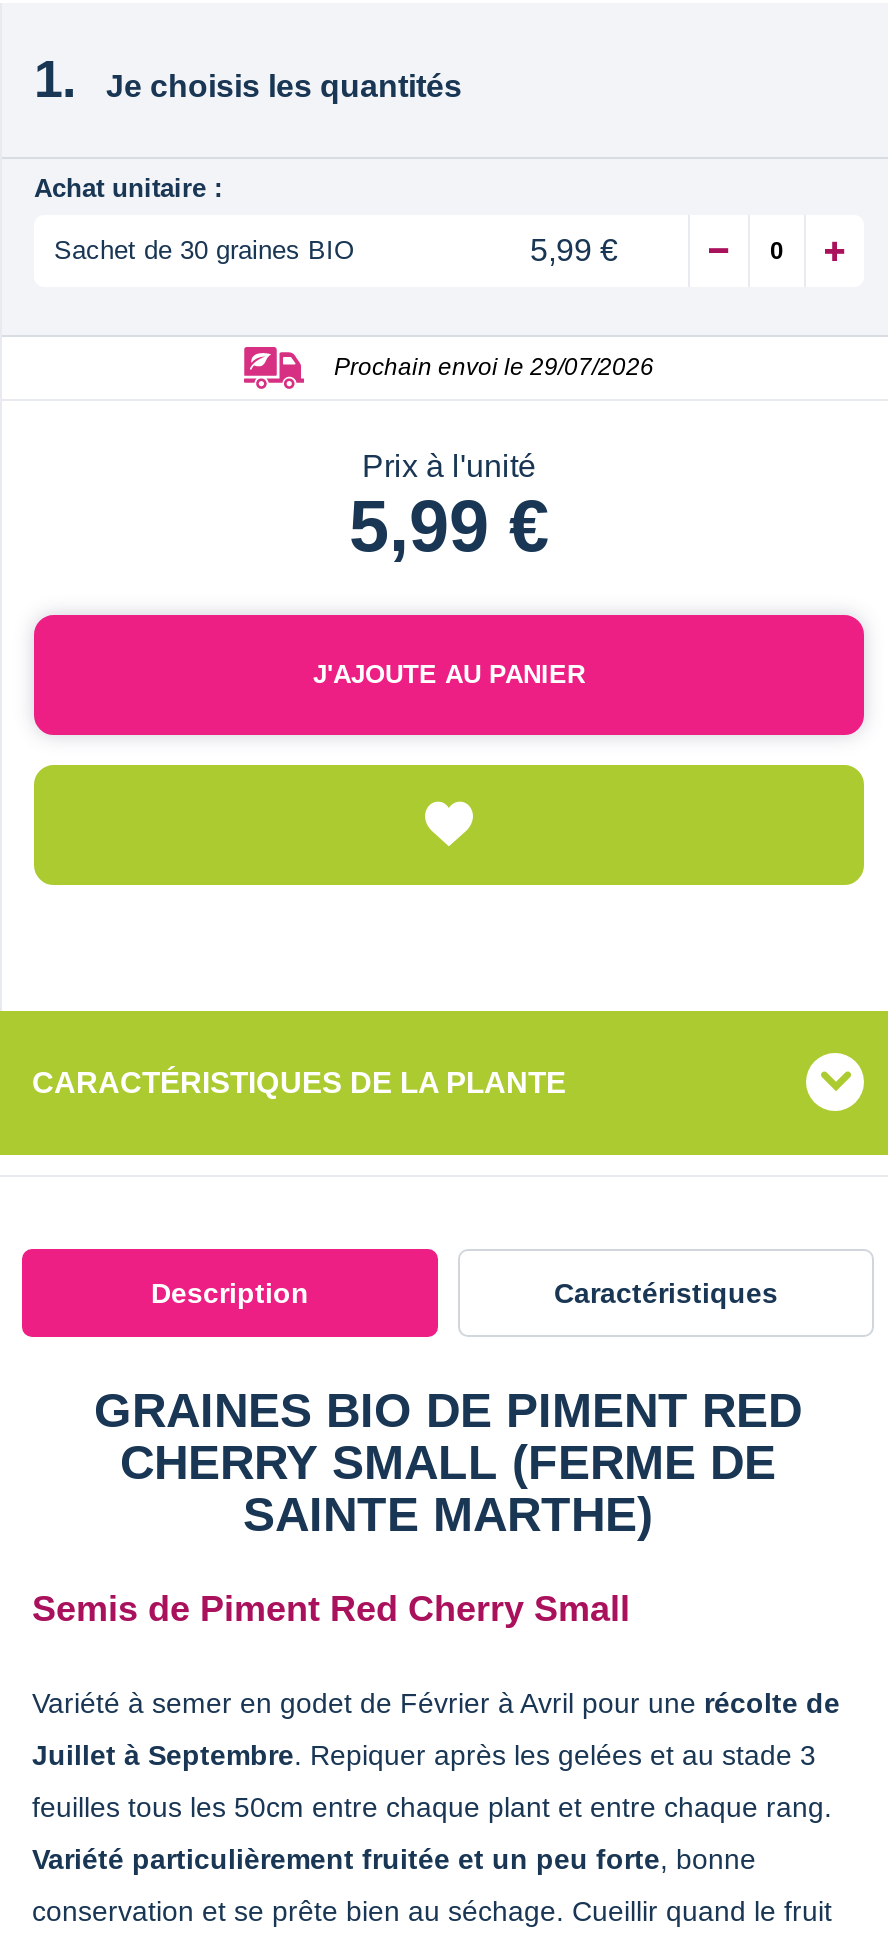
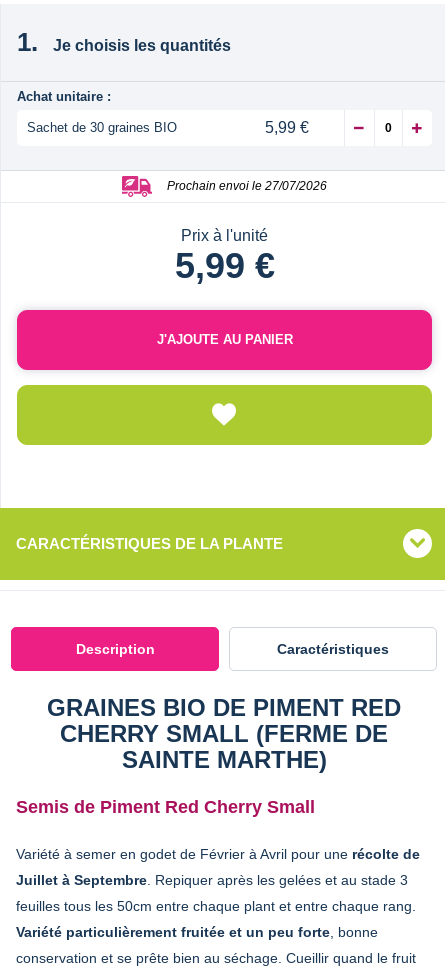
[334,352,654,380] Prochain envoi le 29/07/2026 -> [167,179,327,193] Prochain envoi le 27/07/2026

